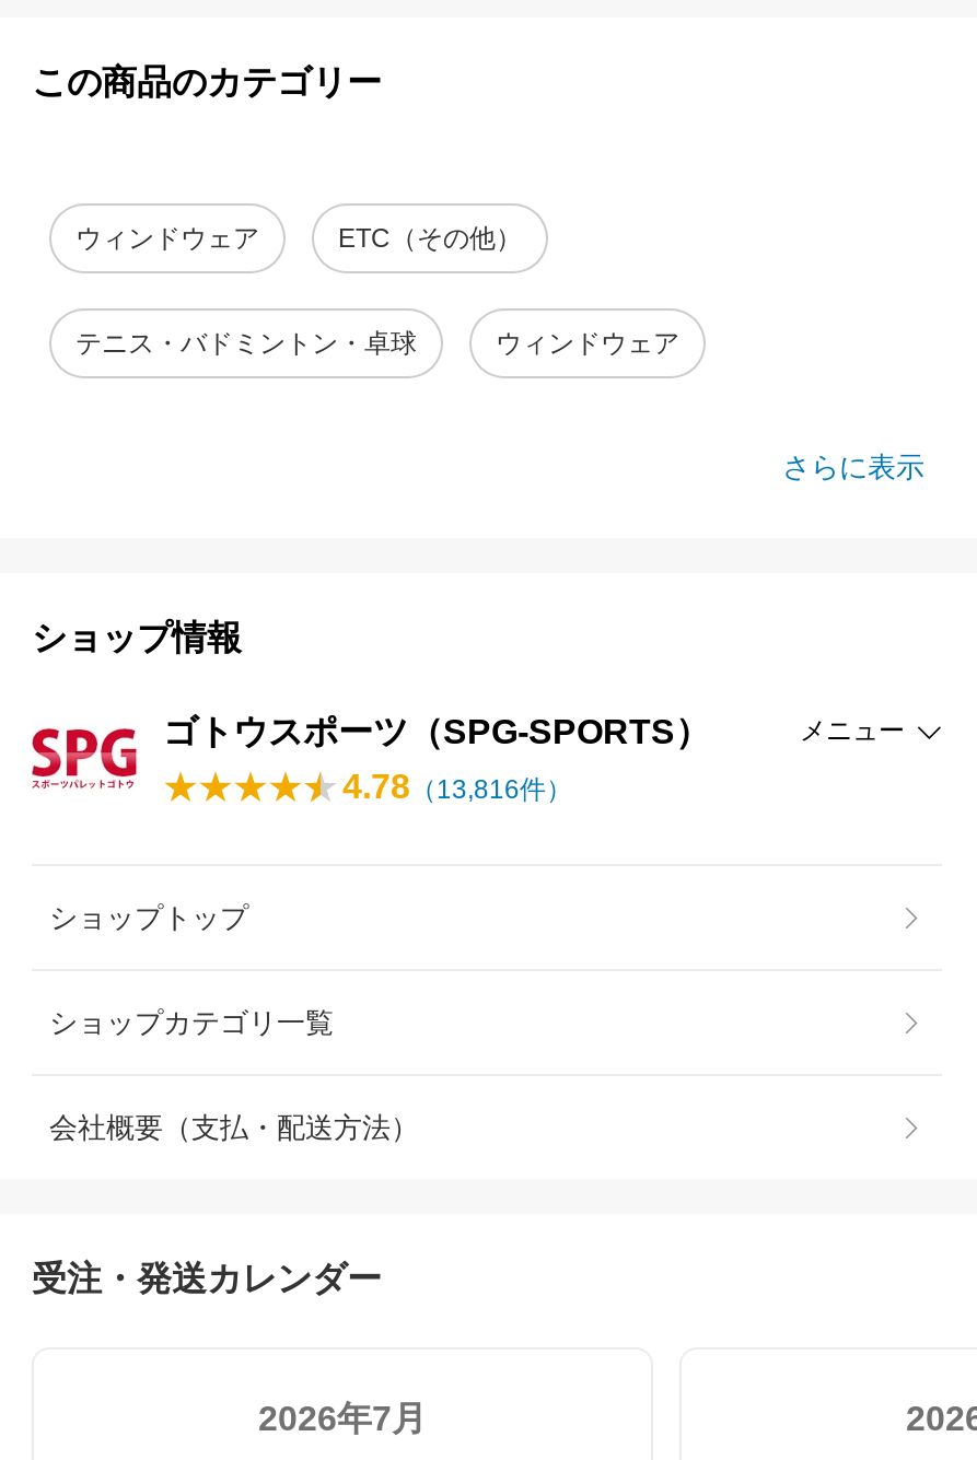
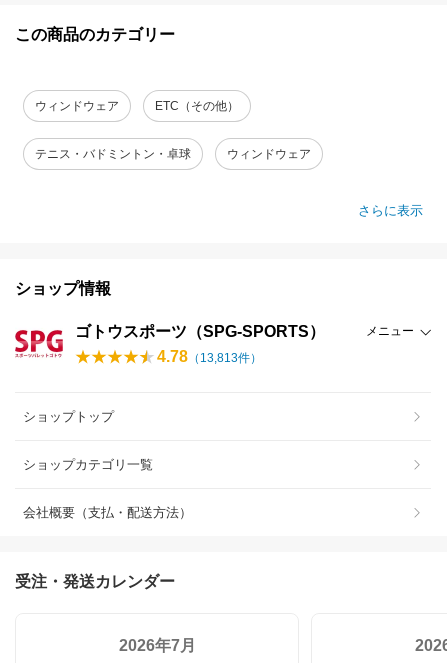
[342,768,572,806] 4.78（13,816件） -> [157,348,262,365] 4.78（13,813件）

